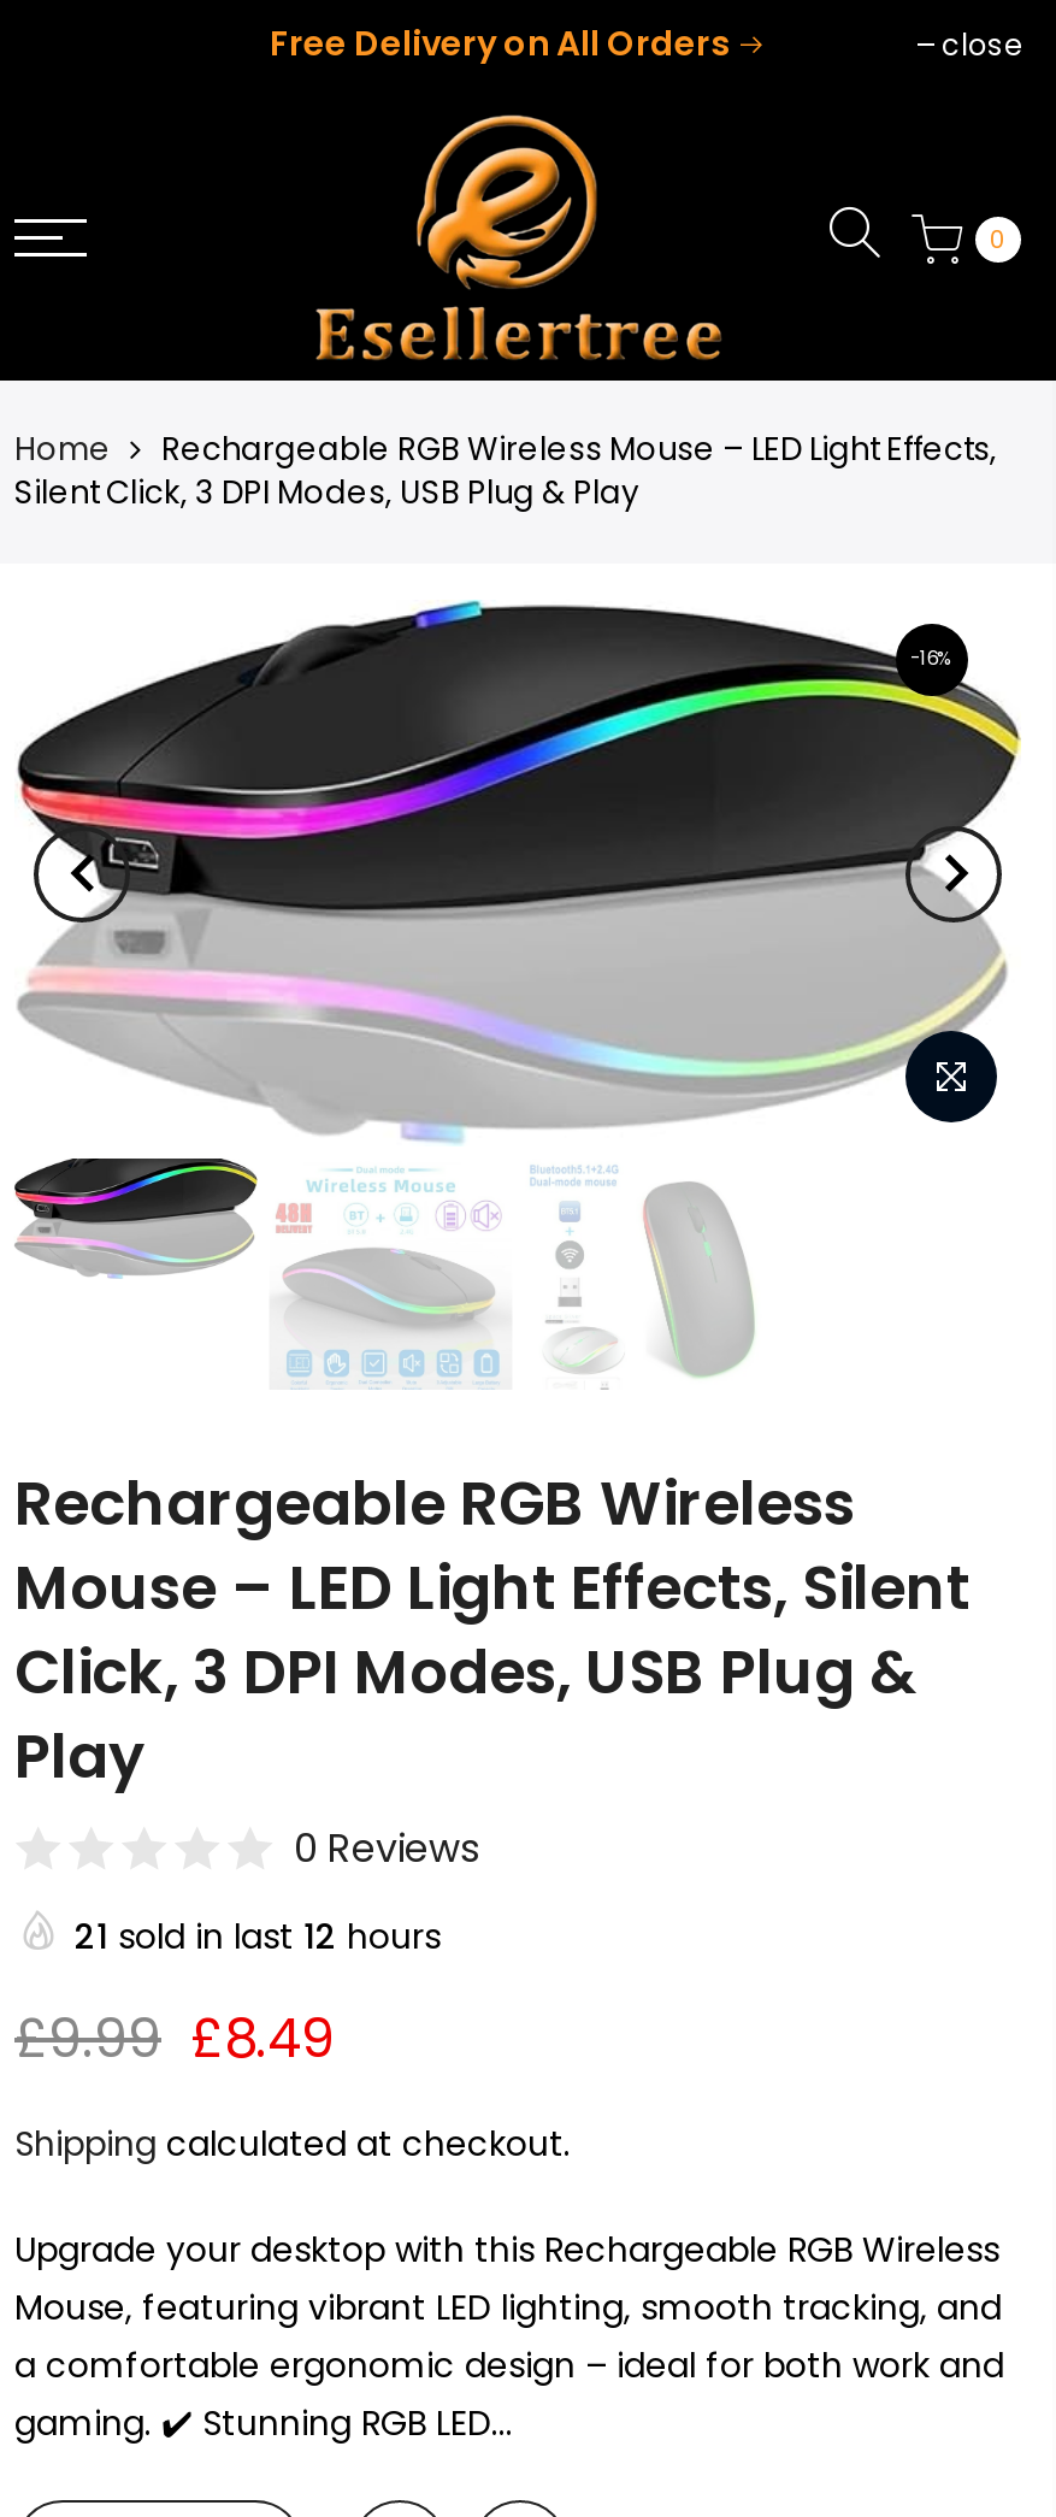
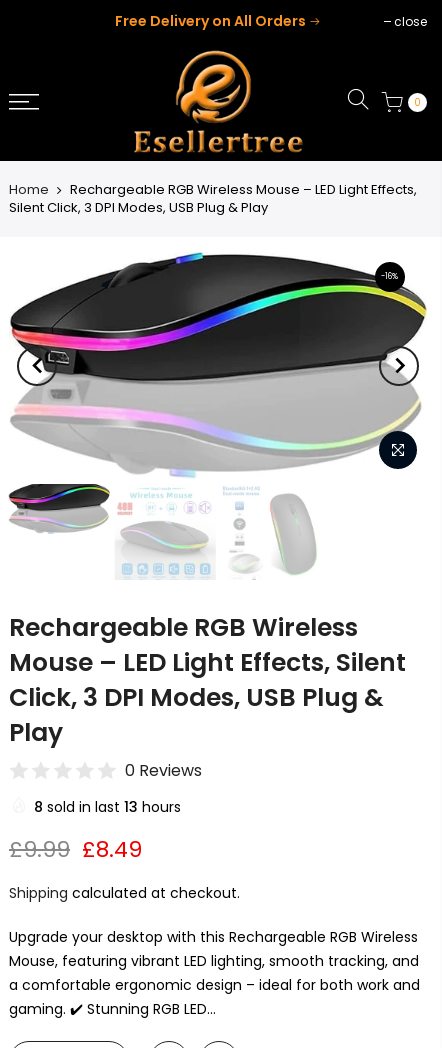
[75,1912,441,1961] 21 sold in last 12 hours -> [34,797,181,817] 8 sold in last 13 hours

